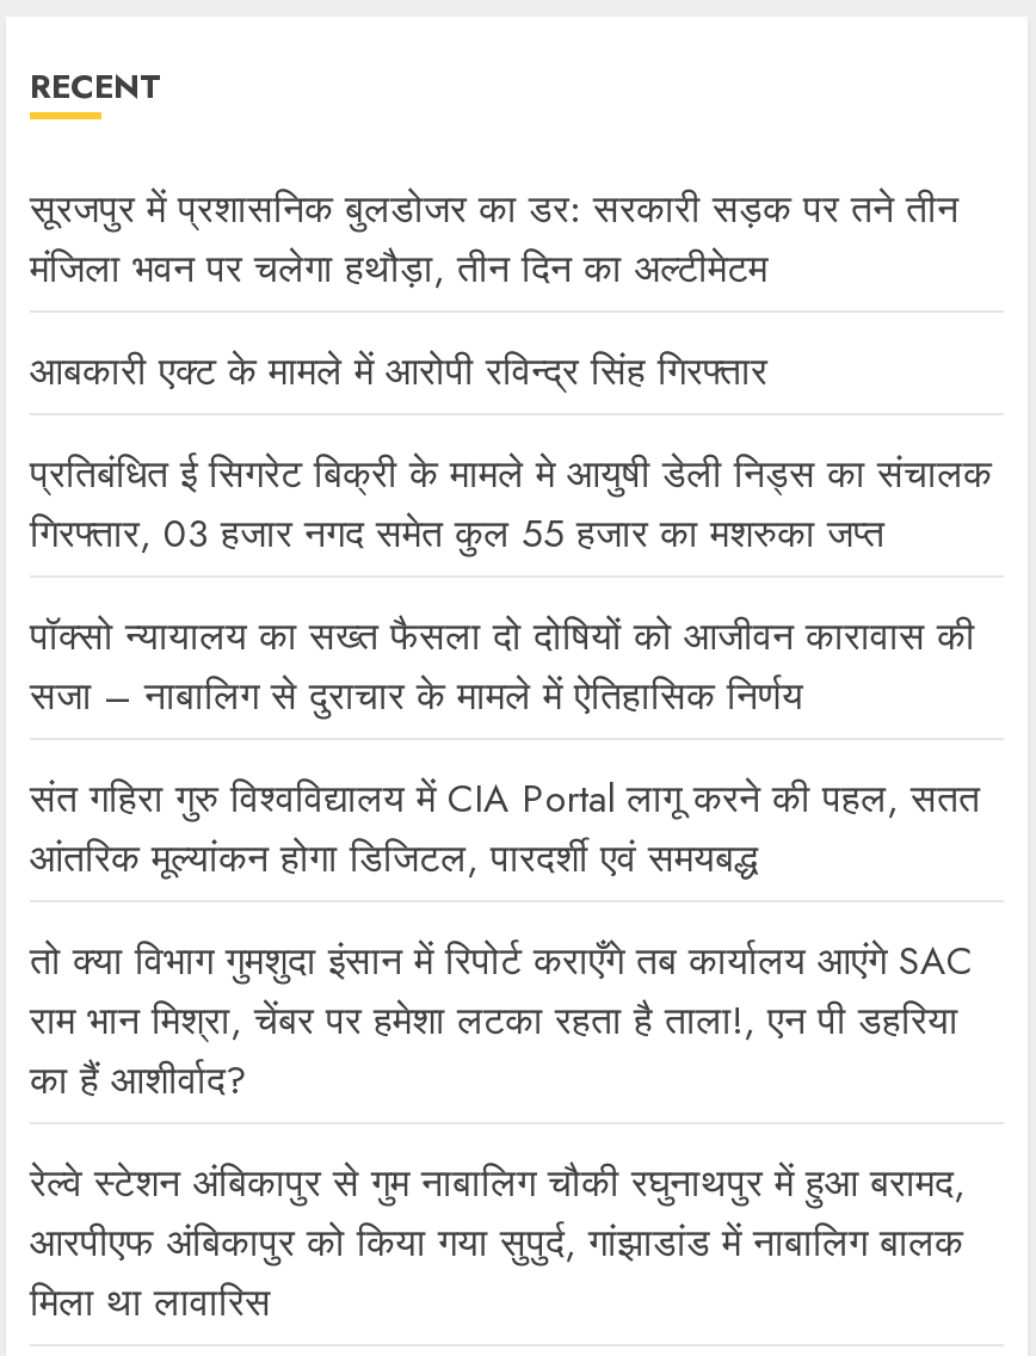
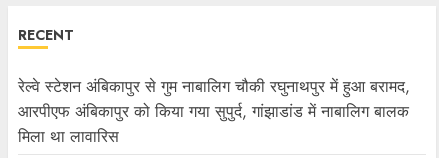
[30,182,992,1108] सूरजपुर में प्रशासनिक बुलडोजर का डर: सरकारी सड़क पर तने तीन | मंजिला भवन पर चलेगा हथौड़ा, तीन दिन का अल्टीमेटम | आबकारी एक्ट के मामले में आरोपी रविन्द्र सिंह गिरफ्तार | प्रतिबंधित ई सिगरेट बिक्री के मामले मे आयुषी डेली निड्स का संचालक | गिरफ्तार, 03 हजार नगद समेत कुल 55 हजार का मशरुका जप्त | पॉक्सो न्यायालय का सख्त फैसला दो दोषियों को आजीवन कारावास की | सजा – नाबालिग से दुराचार के मामले में ऐतिहासिक निर्णय | संत गहिरा गुरु विश्वविद्यालय में CIA Portal लागू करने की पहल, सतत | आंतरिक मूल्यांकन होगा डिजिटल, पारदर्शी एवं समयबद्ध | तो क्या विभाग गुमशुदा इंसान में रिपोर्ट कराएँगे तब कार्यालय आएंगे SAC | राम भान मिश्रा, चेंबर पर हमेशा लटका रहता है ताला!, एन पी डहरिया | का हैं आशीर्वाद? -> none

